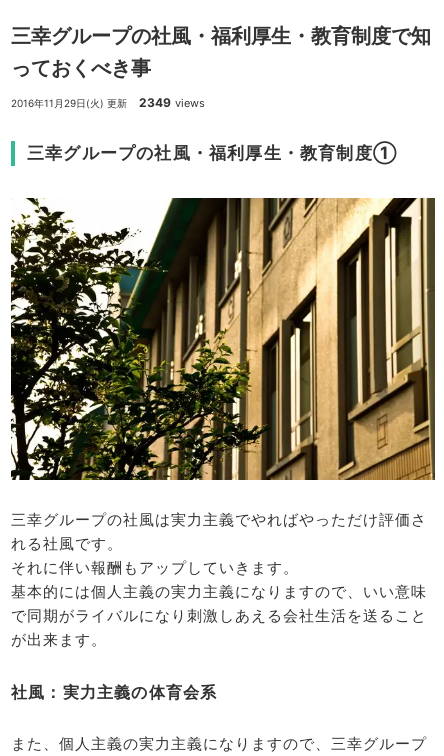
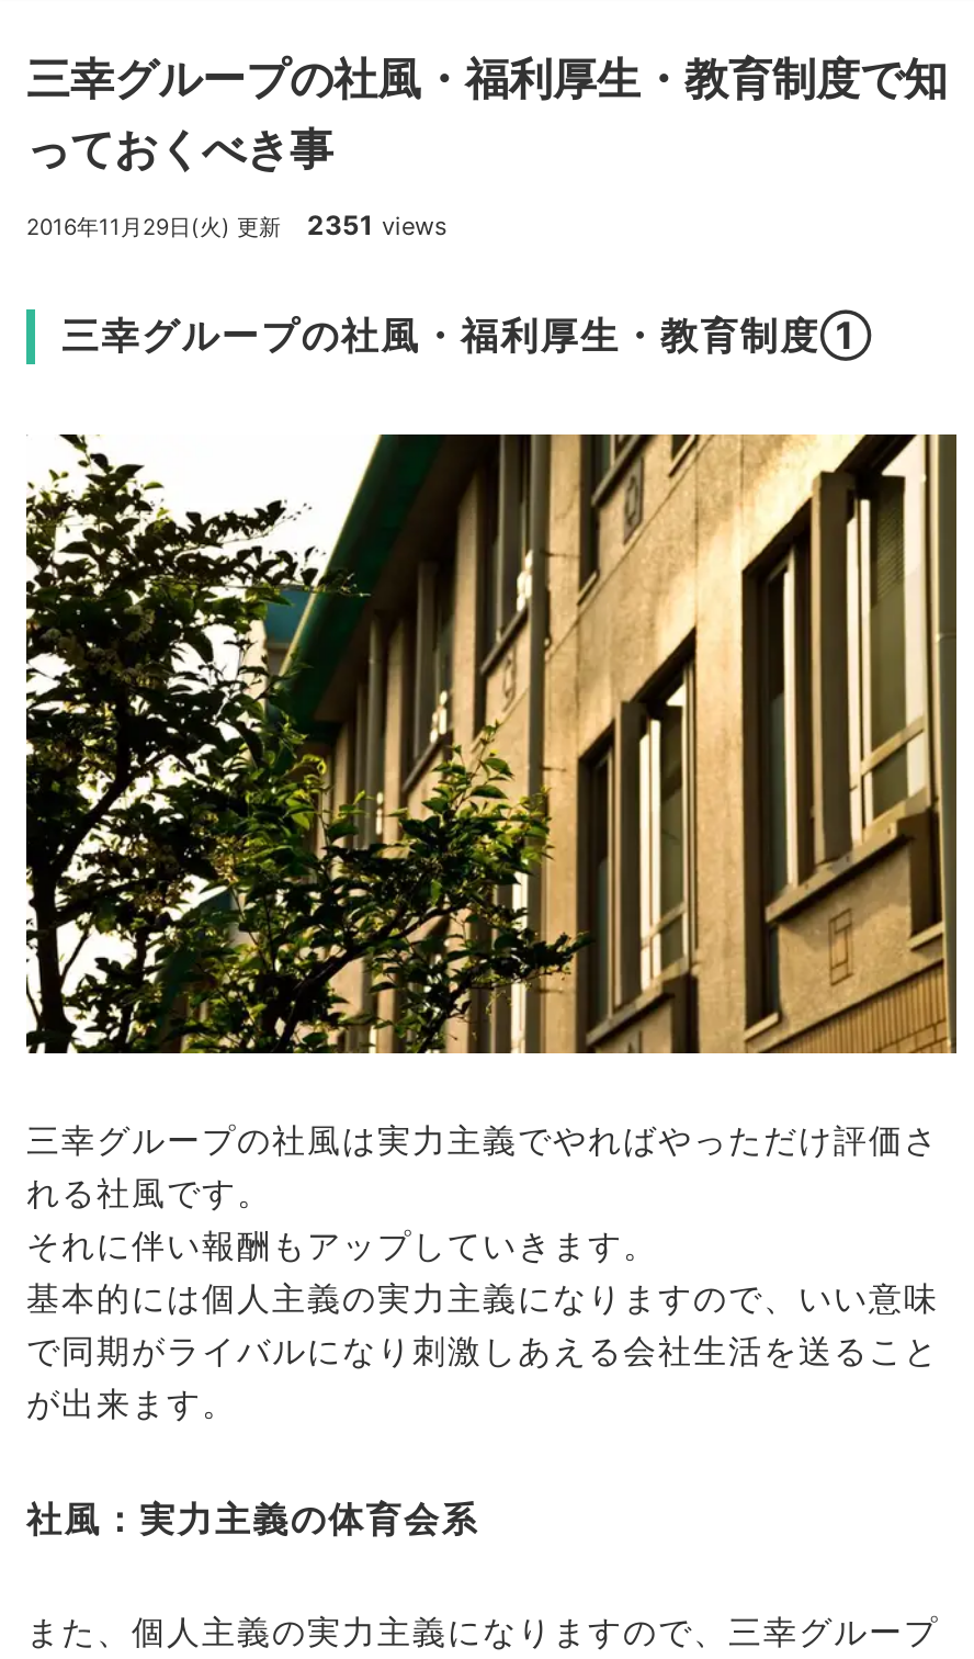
[11,94,205,109] 2016年11月29日(火) 更新 2349 views -> [26,207,448,240] 2016年11月29日(火) 更新 2351 views

